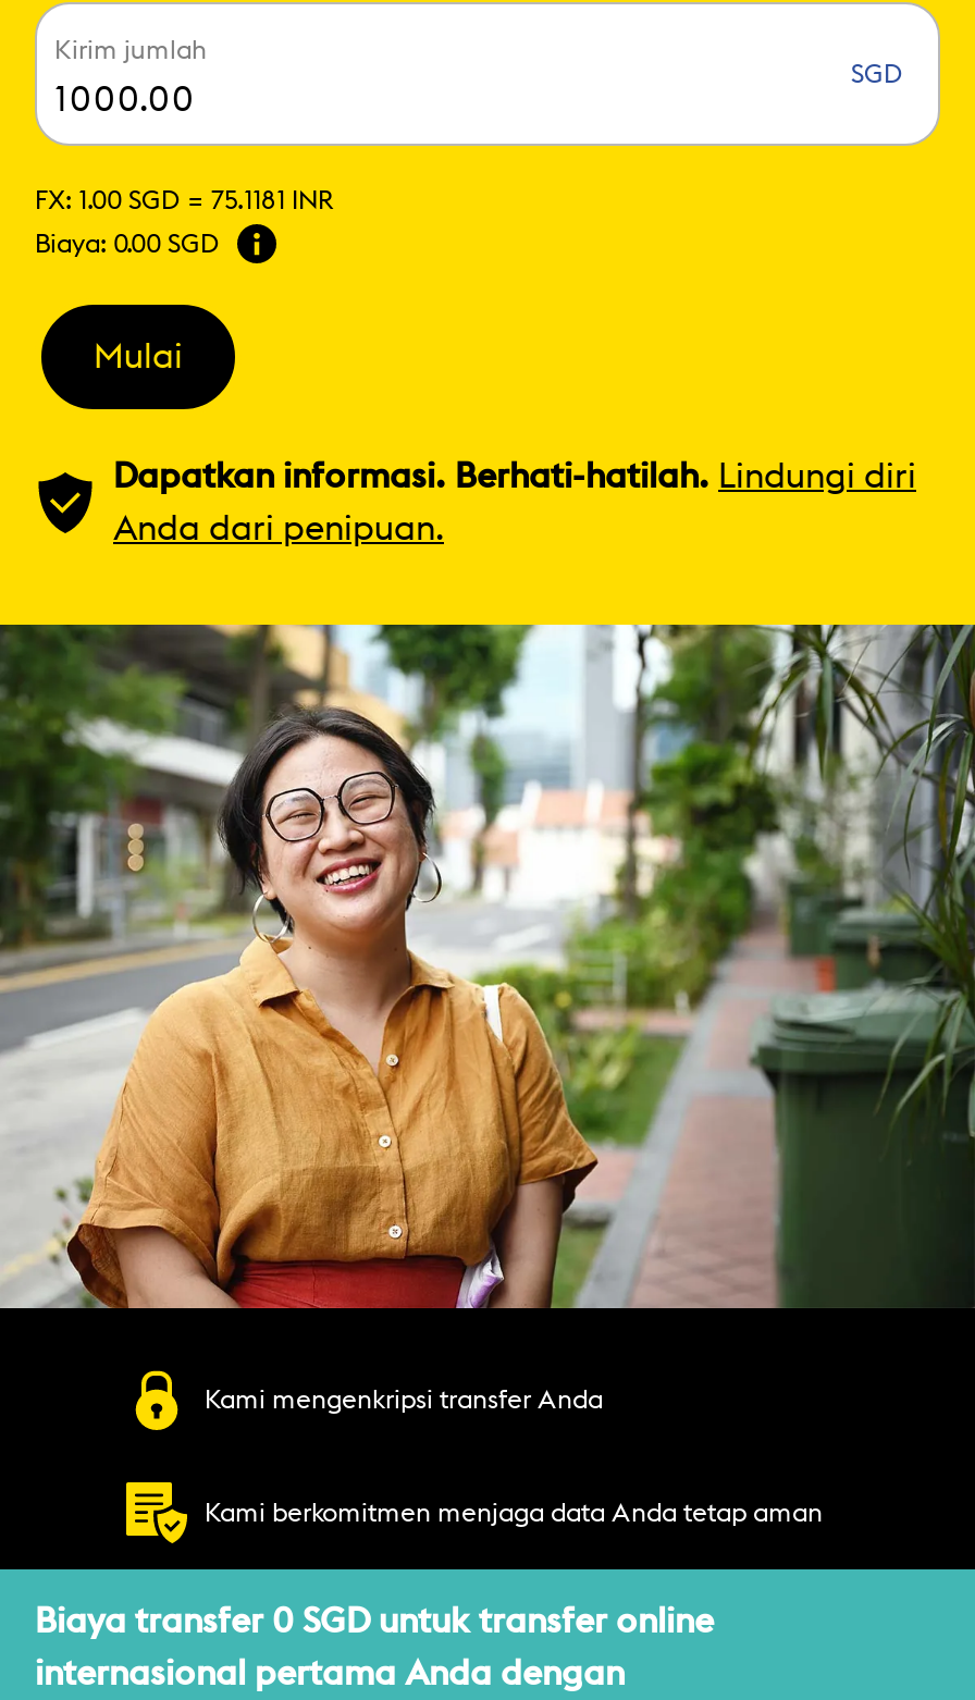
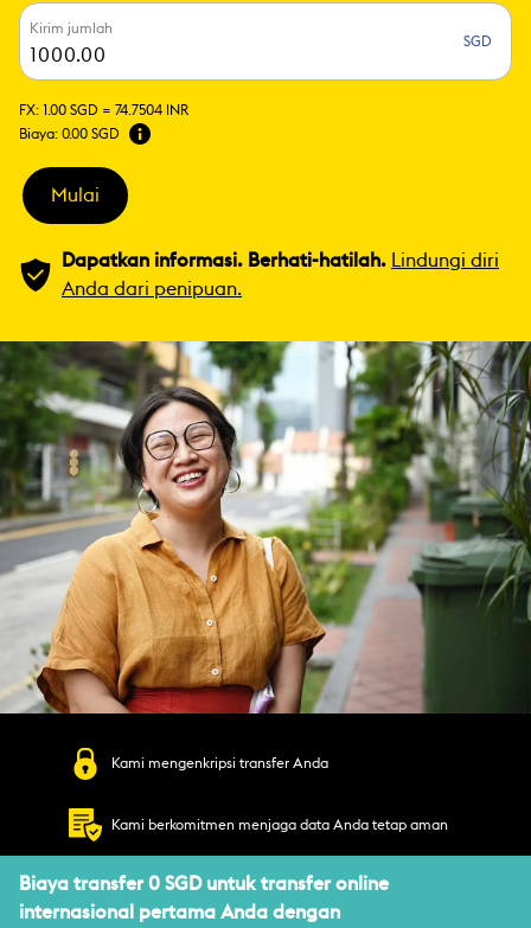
[35,187,333,213] FX: 1.00 SGD = 75.1181 INR -> [19,103,188,117] FX: 1.00 SGD = 74.7504 INR

